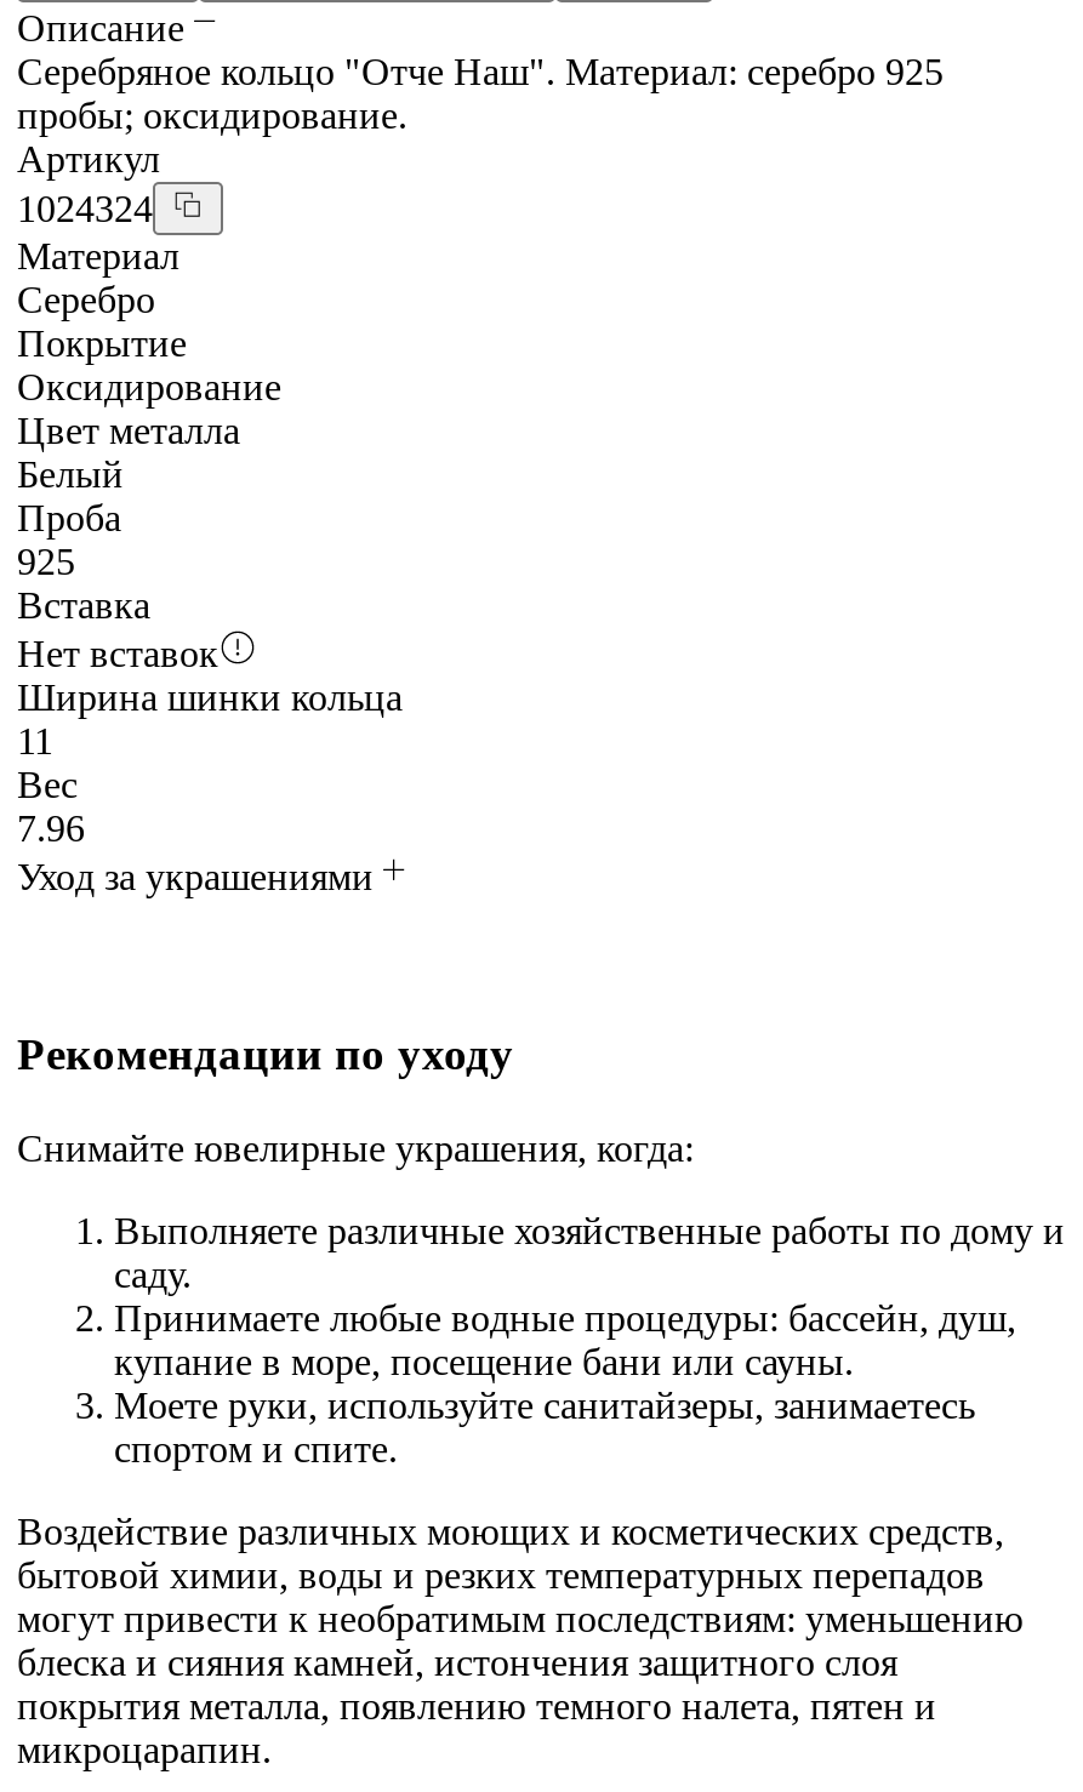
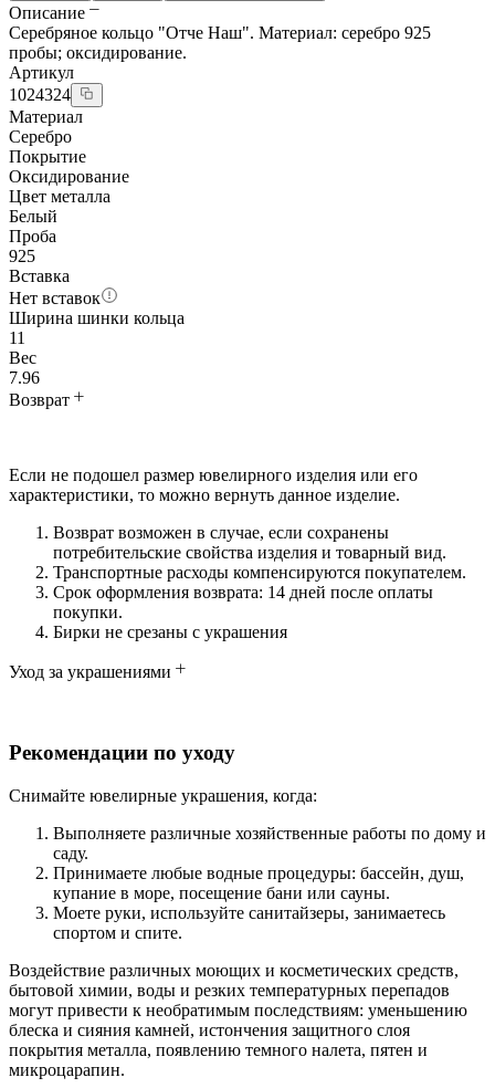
none -> [9,390,70,409] Возврат
none -> [9,466,466,641] Если не подошел размер ювелирного изделия или его | характеристики, то можно вернуть данное изделие. | Возврат возможен в случае, если сохранены | потребительские свойства изделия и товарный вид. | Транспортные расходы компенсируются покупателем. | Срок оформления возврата: 14 дней после оплаты | покупки. | Бирки не срезаны с украшения

